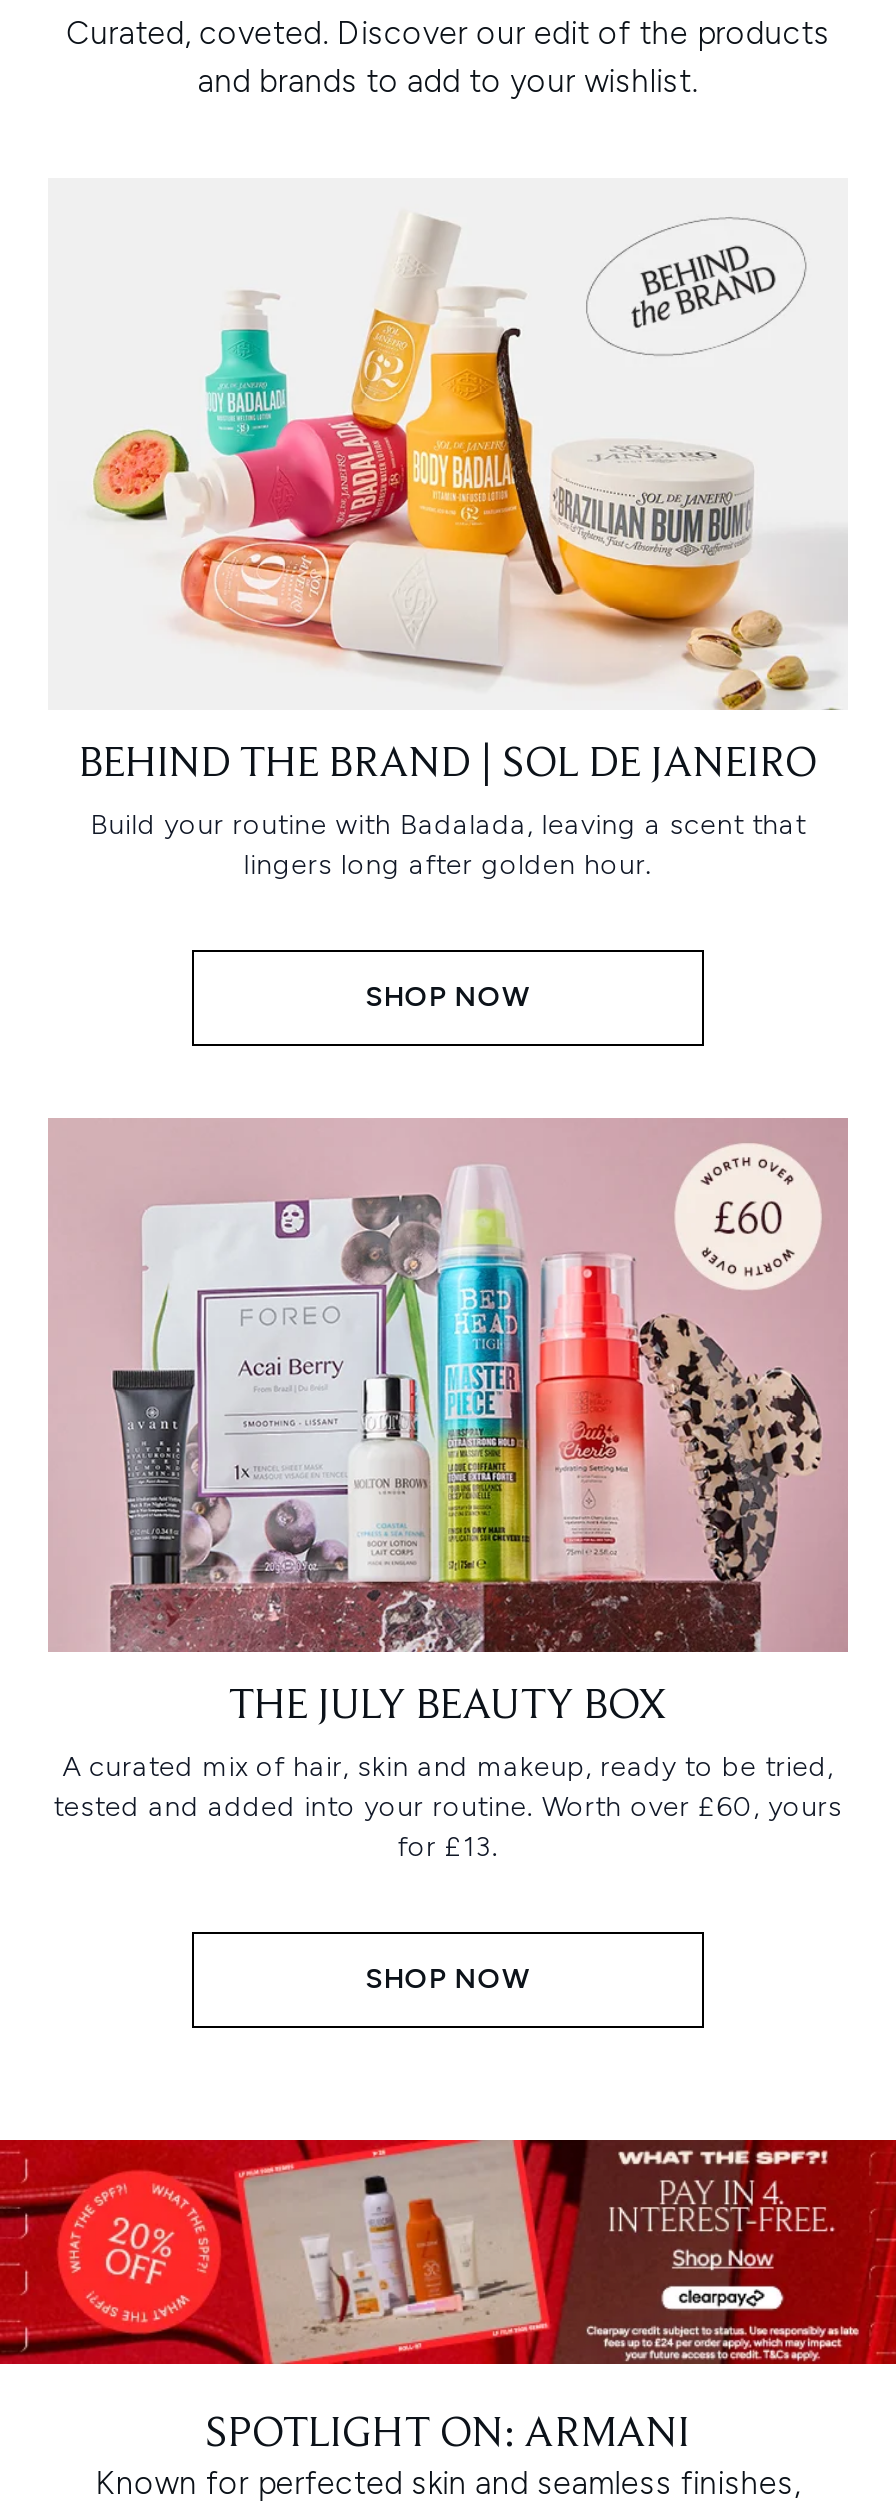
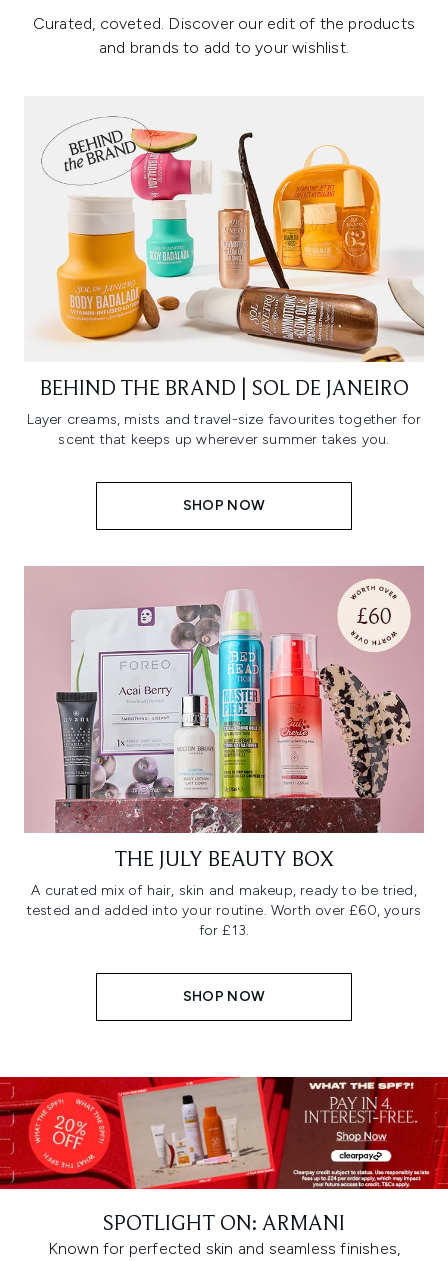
[92,218,848,710] [image] -> [41,116,425,363] [image]
[90,808,806,882] Build your routine with Badalada, leaving a scent that | lingers long after golden hour. -> [27,411,421,448] Layer creams, mists and travel-size favourites together for | scent that keeps up wherever summer takes you.

